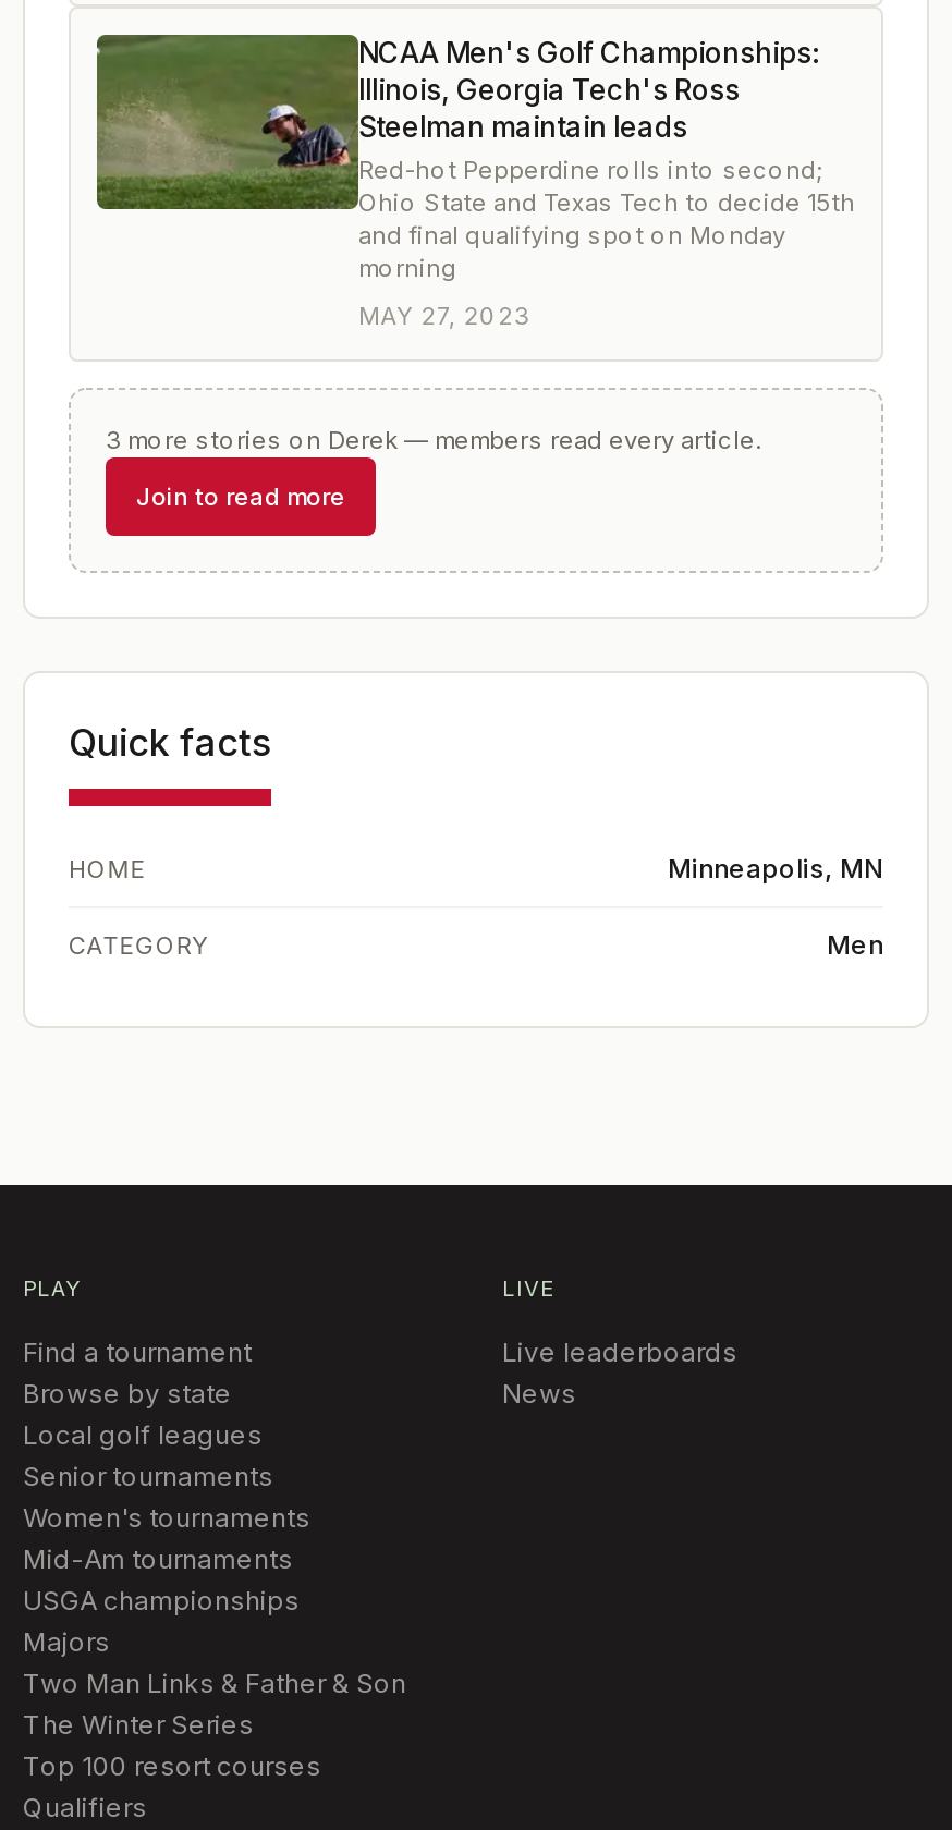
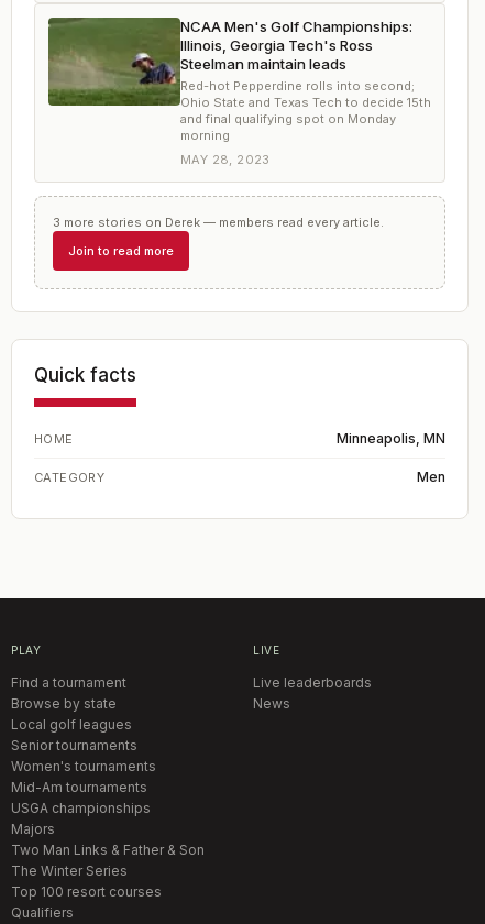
[358,301,530,331] MAY 27, 2023 -> [180,152,270,167] MAY 28, 2023

